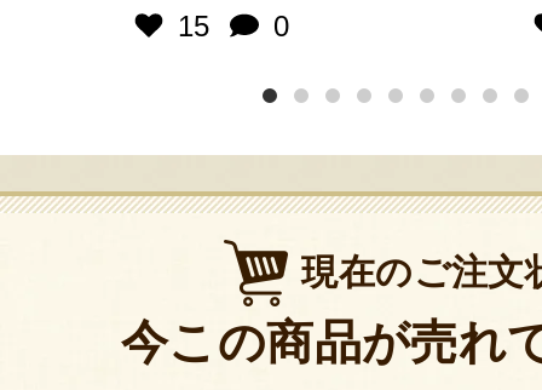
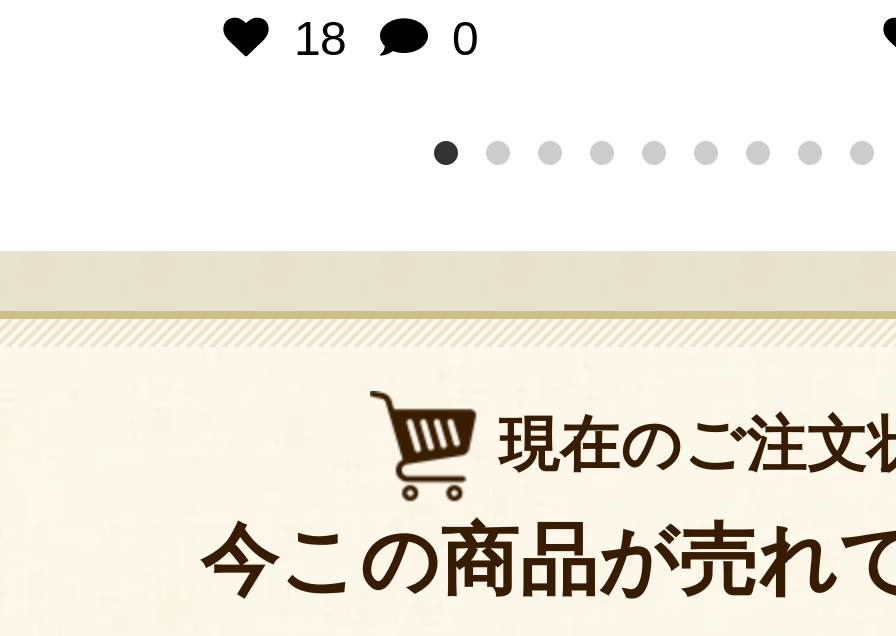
[178,10,289,43] 15 0 -> [294,12,478,66] 18 0

